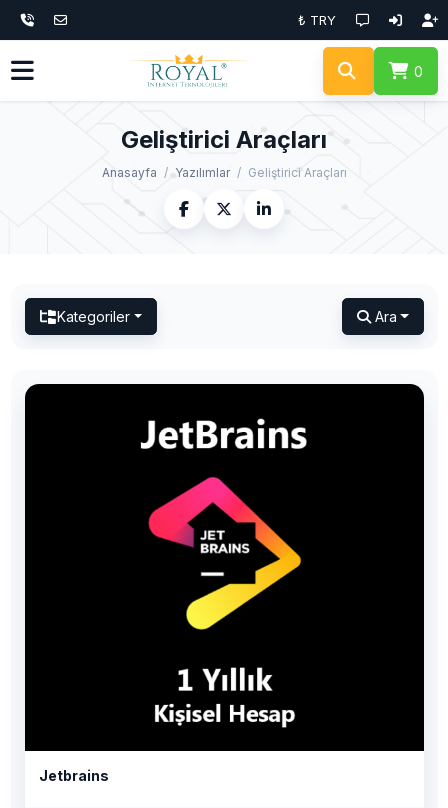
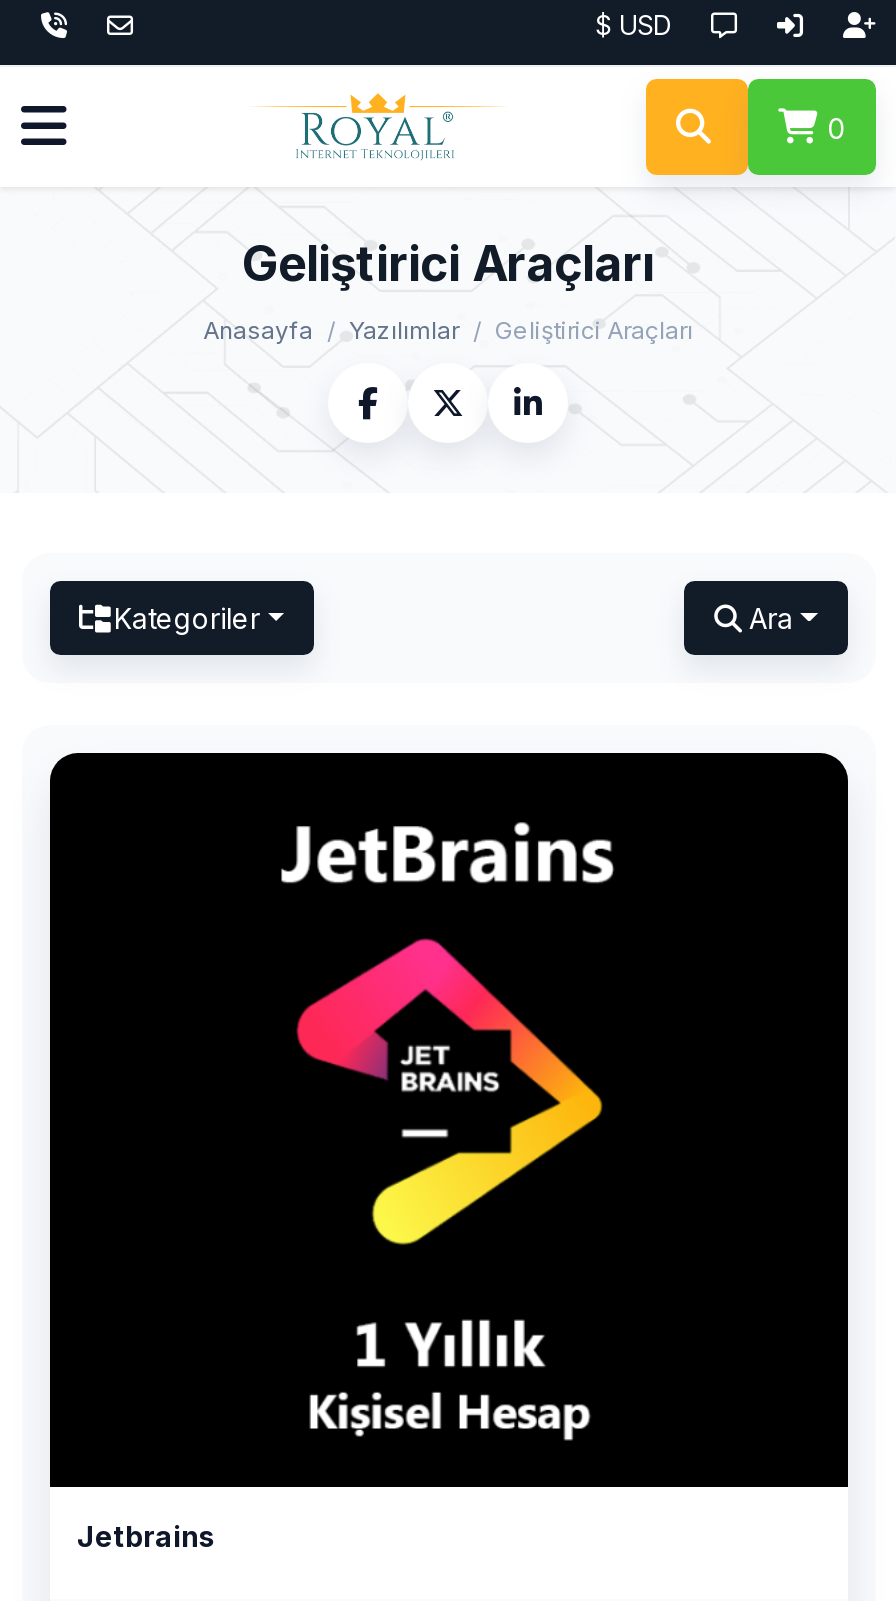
[297,12,335,28] ₺ TRY -> [595,9,671,41] $ USD

